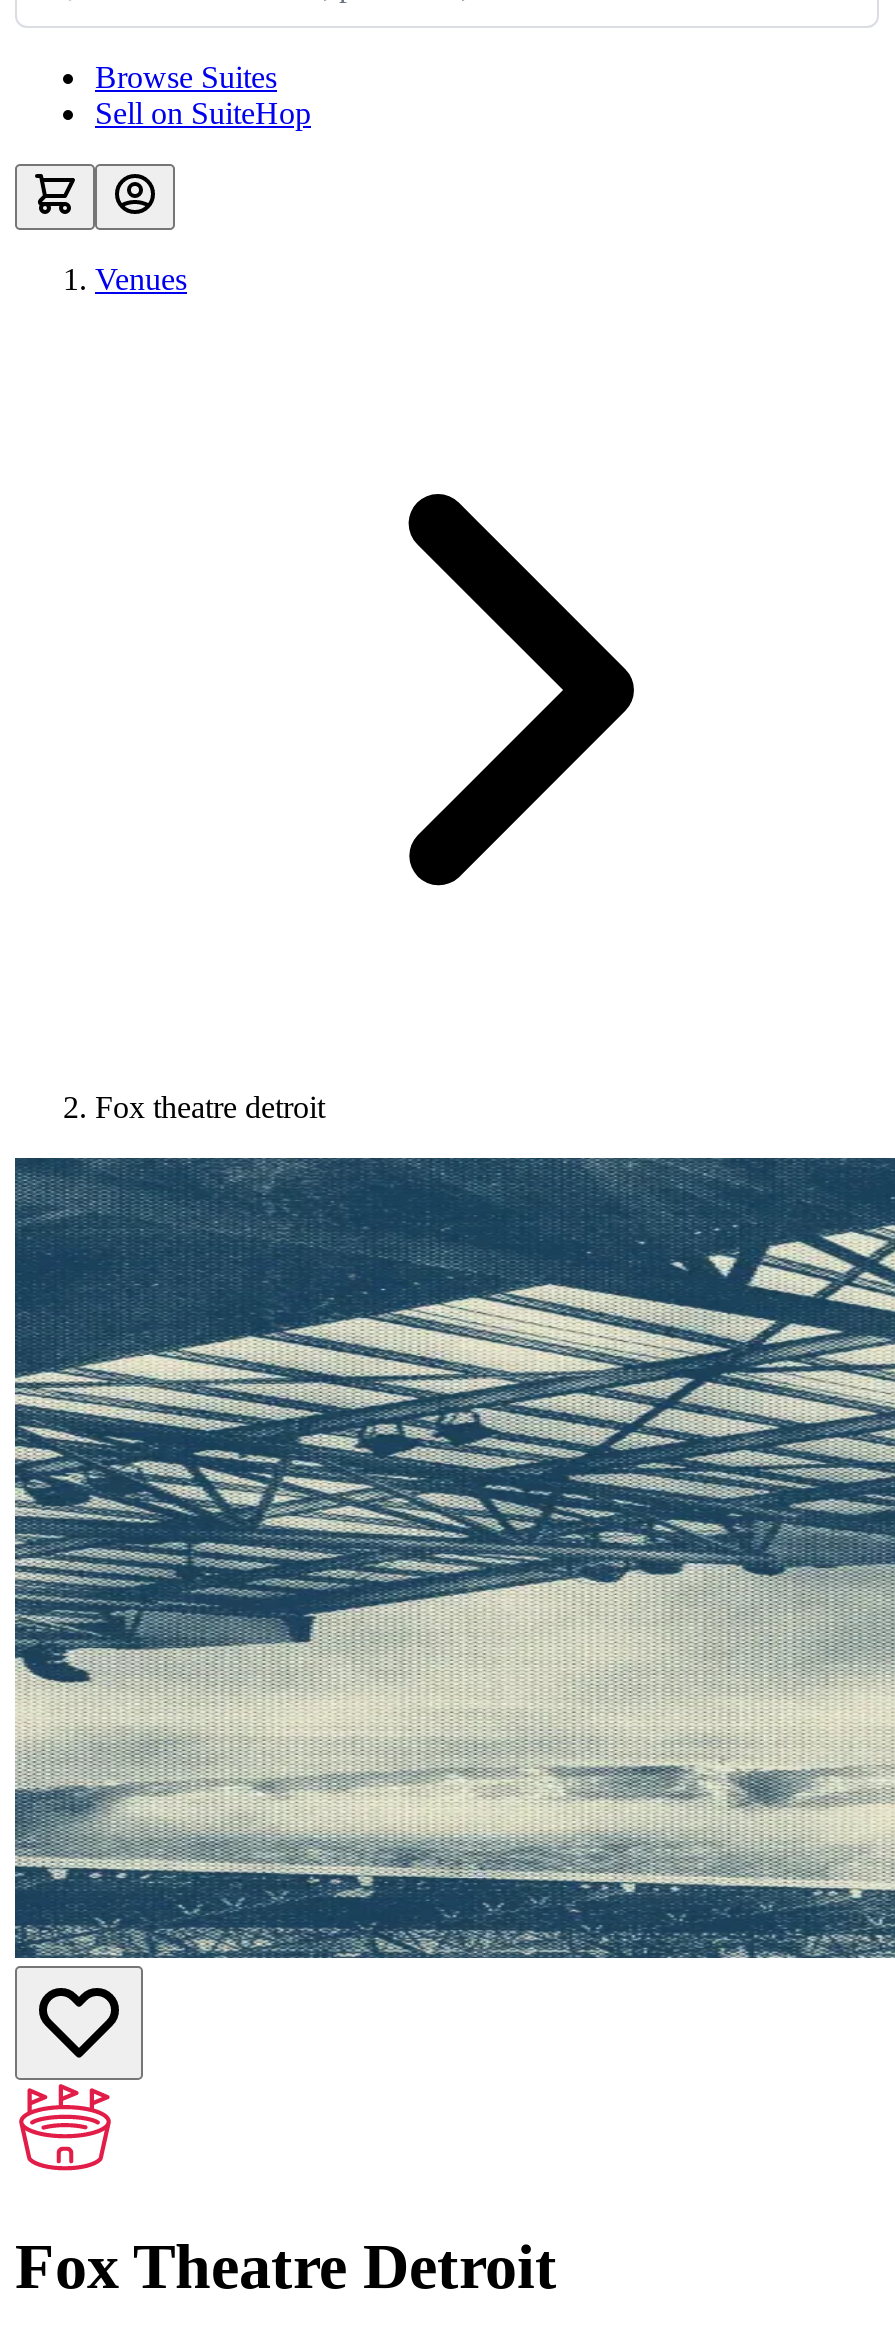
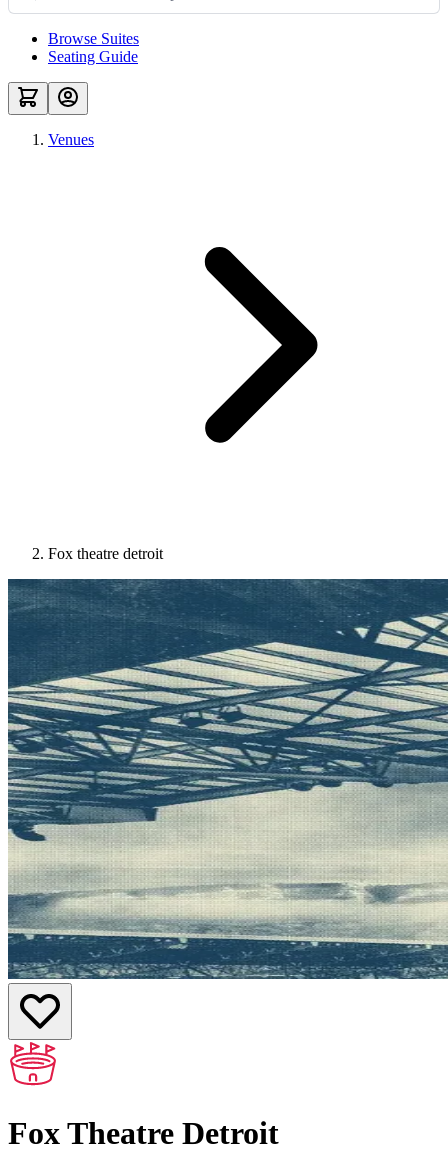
[95,96,311,130] Sell on SuiteHop -> [48,48,138,65] Seating Guide

